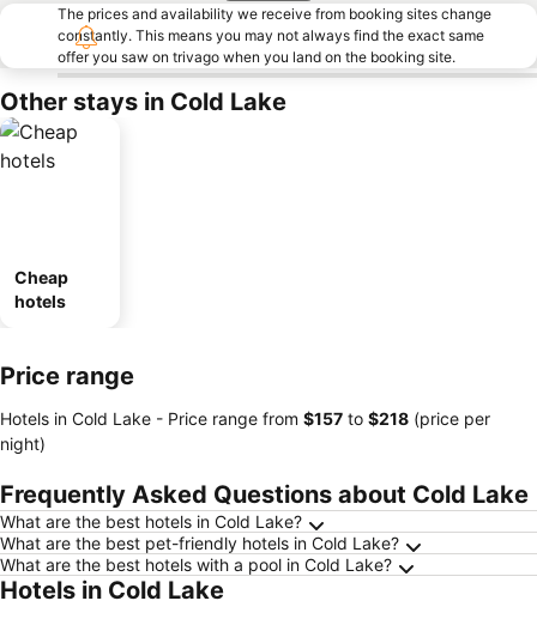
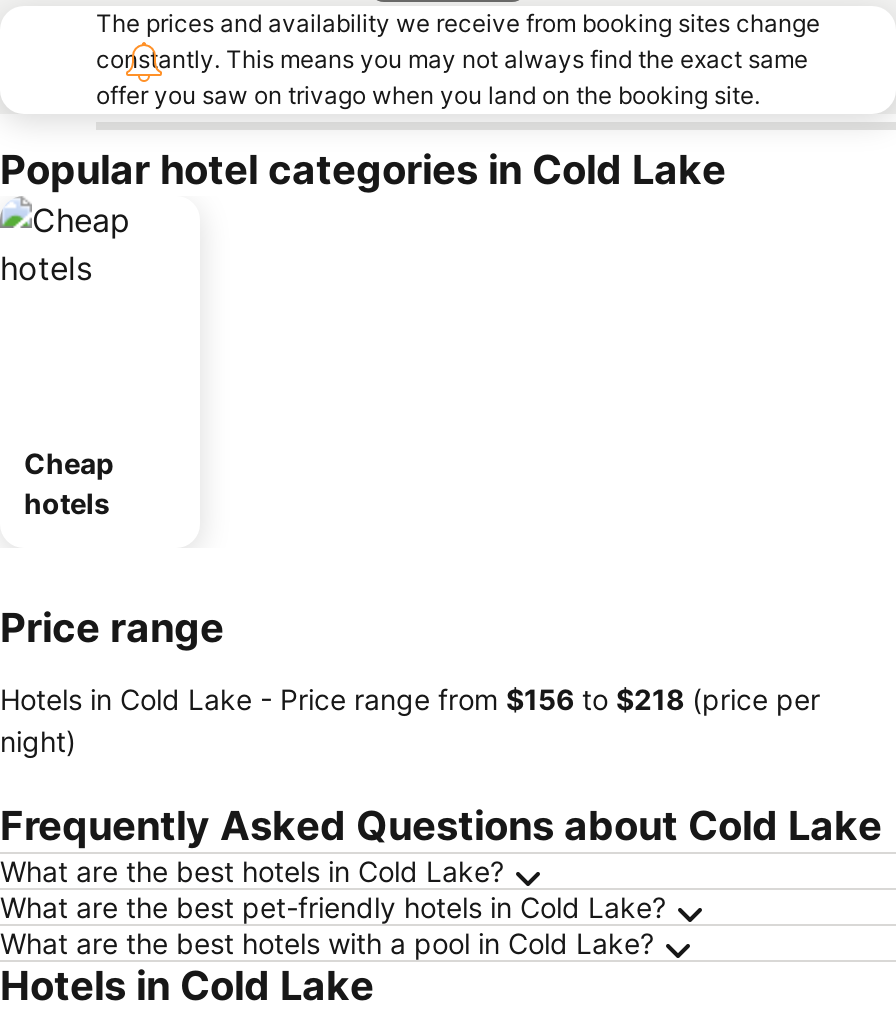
[0,87,286,116] Other stays in Cold Lake -> [0,146,726,194] Popular hotel categories in Cold Lake
[0,408,490,429] Hotels in Cold Lake - Price range from $157 to $218 (price per -> [0,682,820,716] Hotels in Cold Lake - Price range from $156 to $218 (price per

